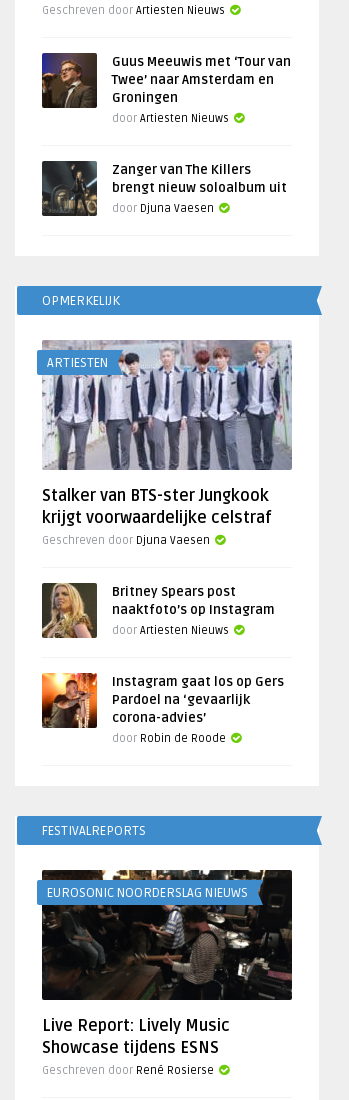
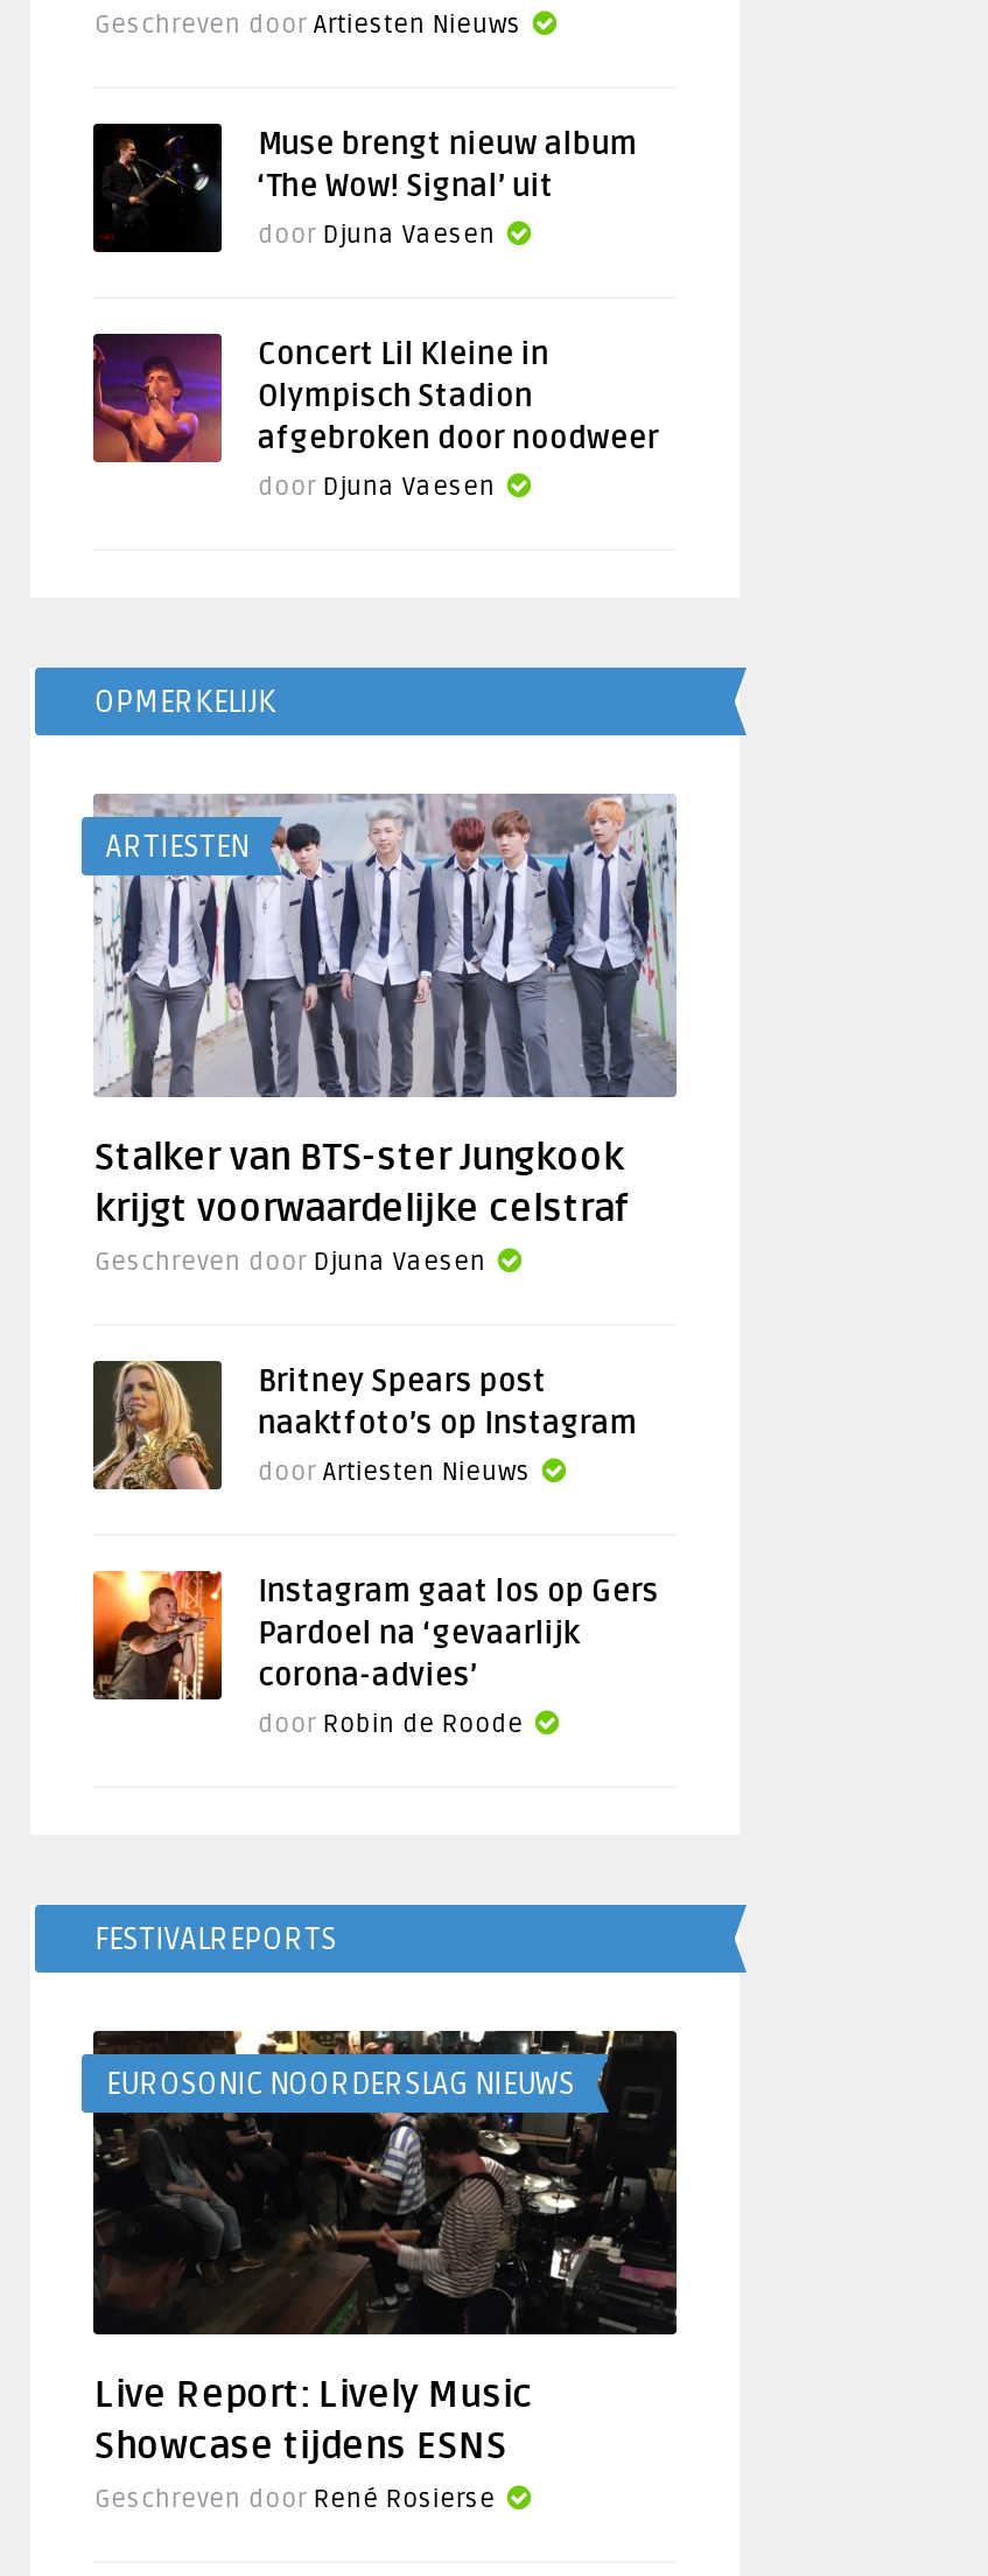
[41,52,291,125] [image] | Guus Meeuwis met ‘Tour van | Twee’ naar Amsterdam en | Groningen | door Artiesten Nieuws -> [91,121,638,252] [image] | Muse brengt nieuw album | ‘The Wow! Signal’ uit | door Djuna Vaesen
[41,143,287,217] [image] | Zanger van The Killers | brengt nieuw soloalbum uit -> [91,331,659,504] [image] | Concert Lil Kleine in | Olympisch Stadion | afgebroken door noodweer

